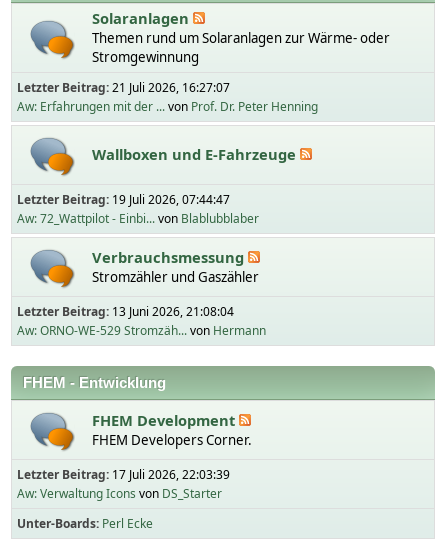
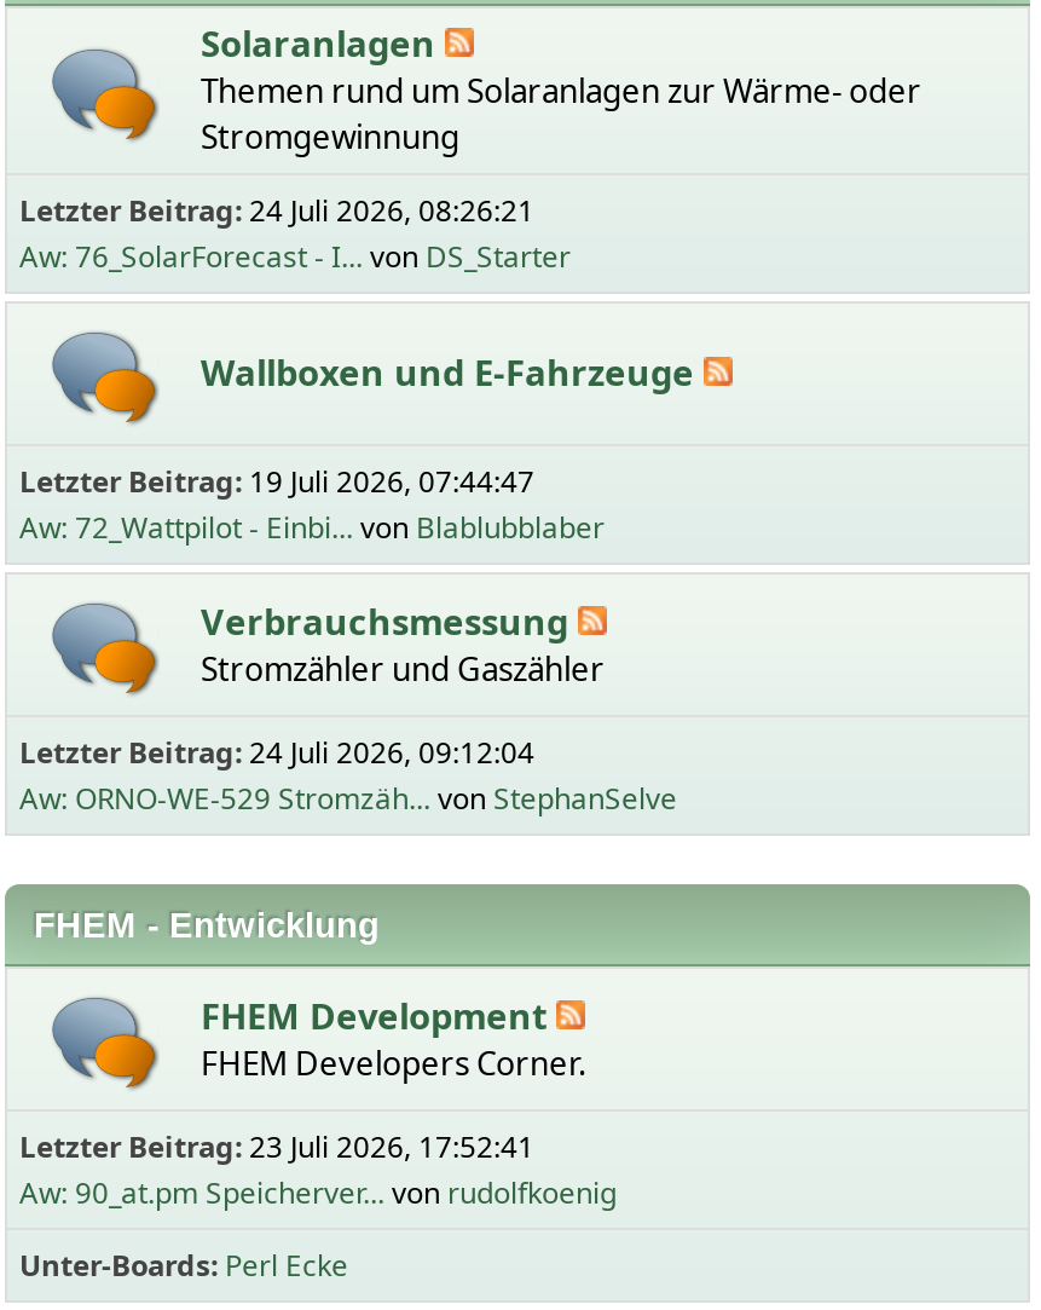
[17,79,318,115] Letzter Beitrag: 21 Juli 2026, 16:27:07 | Aw: Erfahrungen mit der ... von Prof. Dr. Peter Henning -> [19,190,571,277] Letzter Beitrag: 24 Juli 2026, 08:26:21 | Aw: 76_SolarForecast - I... von DS_Starter
[17,303,234,320] Letzter Beitrag: 13 Juni 2026, 21:08:04 -> [19,732,534,773] Letzter Beitrag: 24 Juli 2026, 09:12:04
[17,322,266,339] Aw: ORNO-WE-529 Stromzäh... von Hermann -> [19,778,677,819] Aw: ORNO-WE-529 Stromzäh... von StephanSelve
[17,466,230,483] Letzter Beitrag: 17 Juli 2026, 22:03:39 -> [19,1126,534,1167] Letzter Beitrag: 23 Juli 2026, 17:52:41
[17,485,222,502] Aw: Verwaltung Icons von DS_Starter -> [19,1172,617,1213] Aw: 90_at.pm Speicherver... von rudolfkoenig

